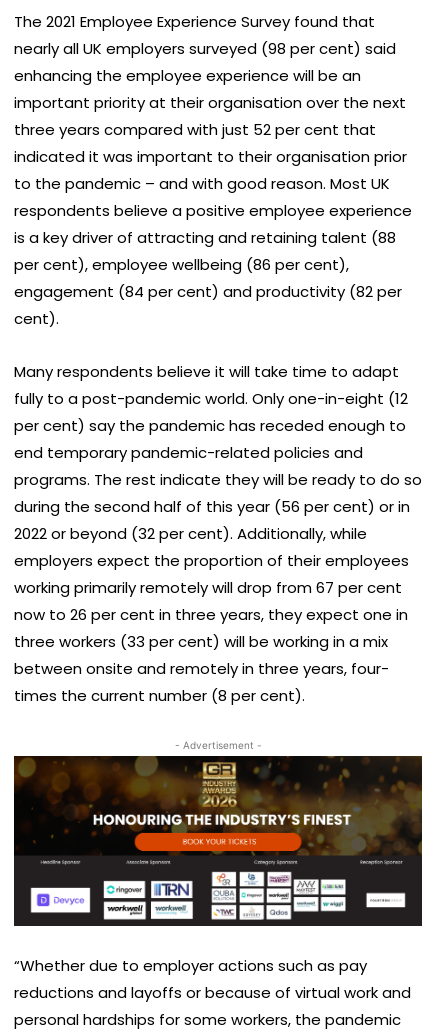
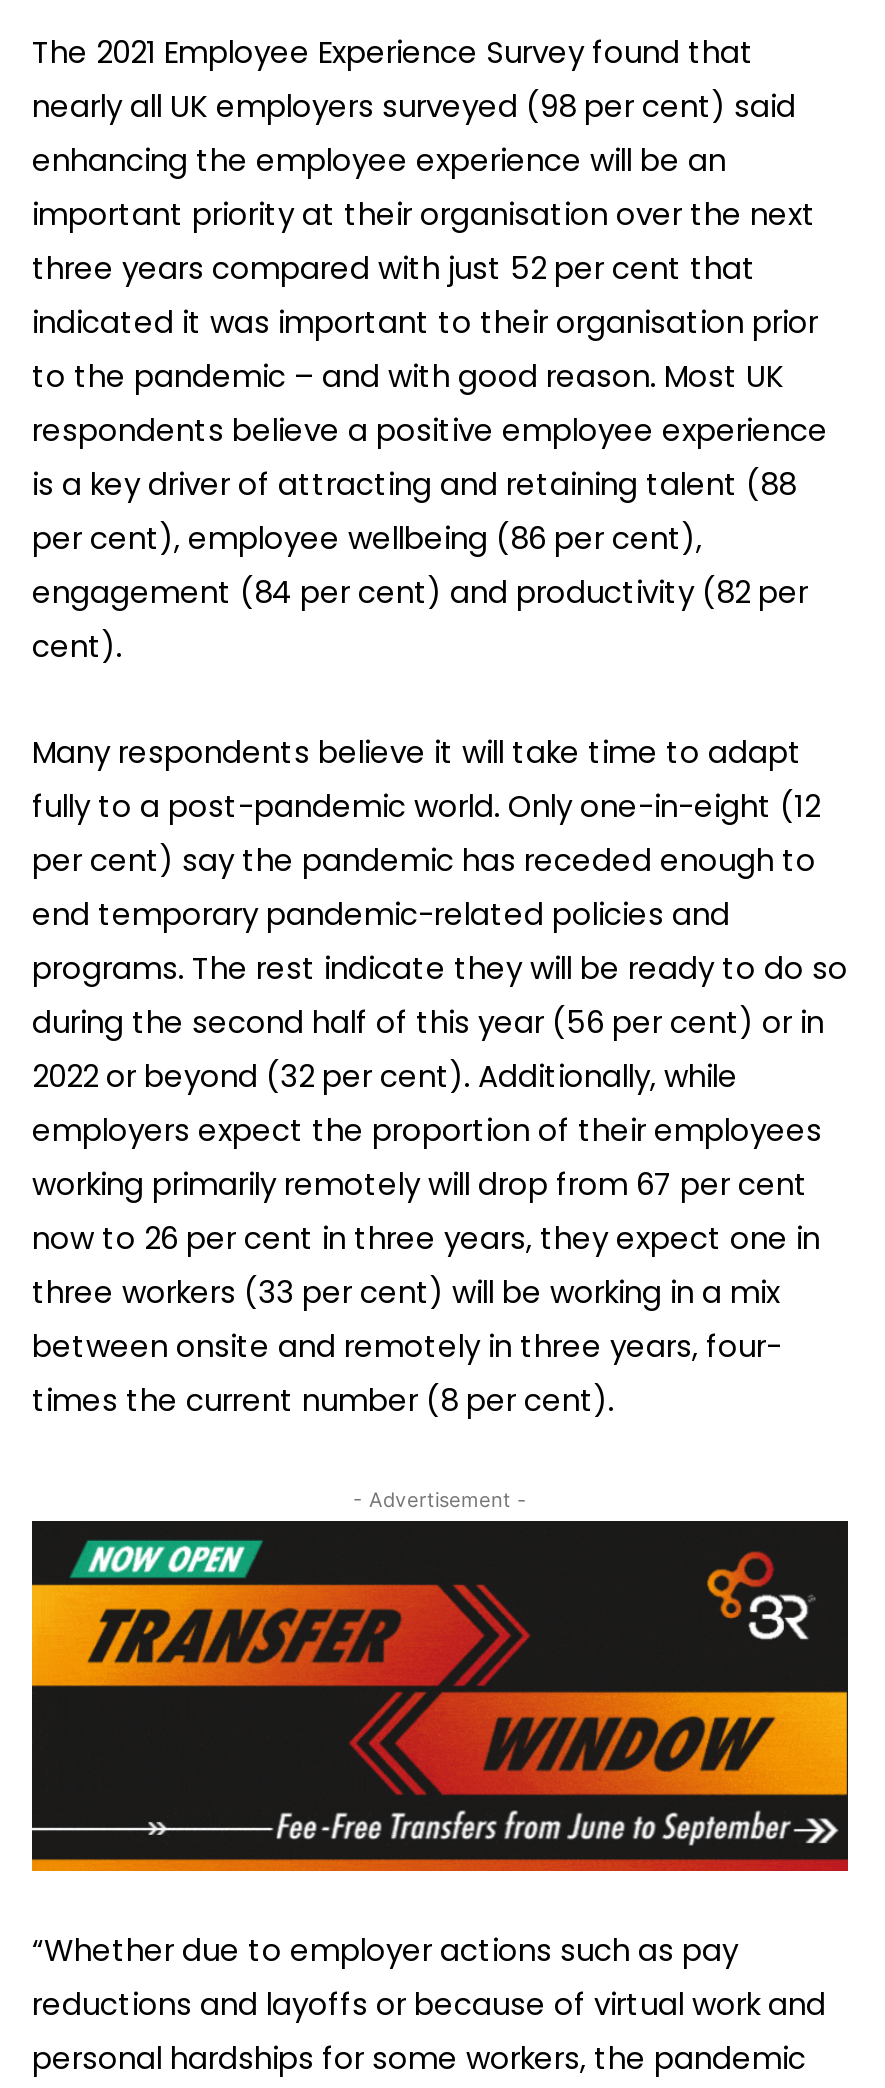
[13,755,423,927] [image] -> [30,1518,850,1874] [image]

